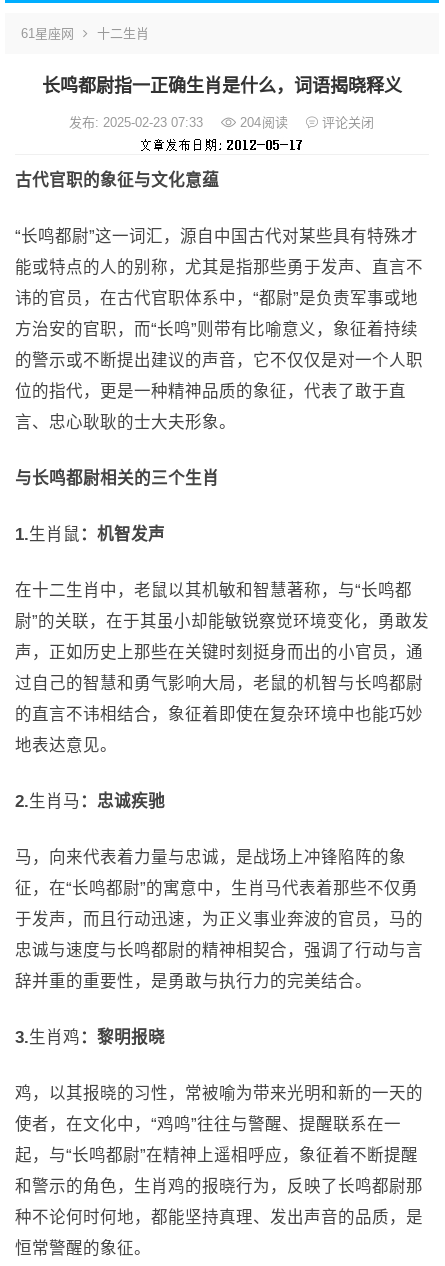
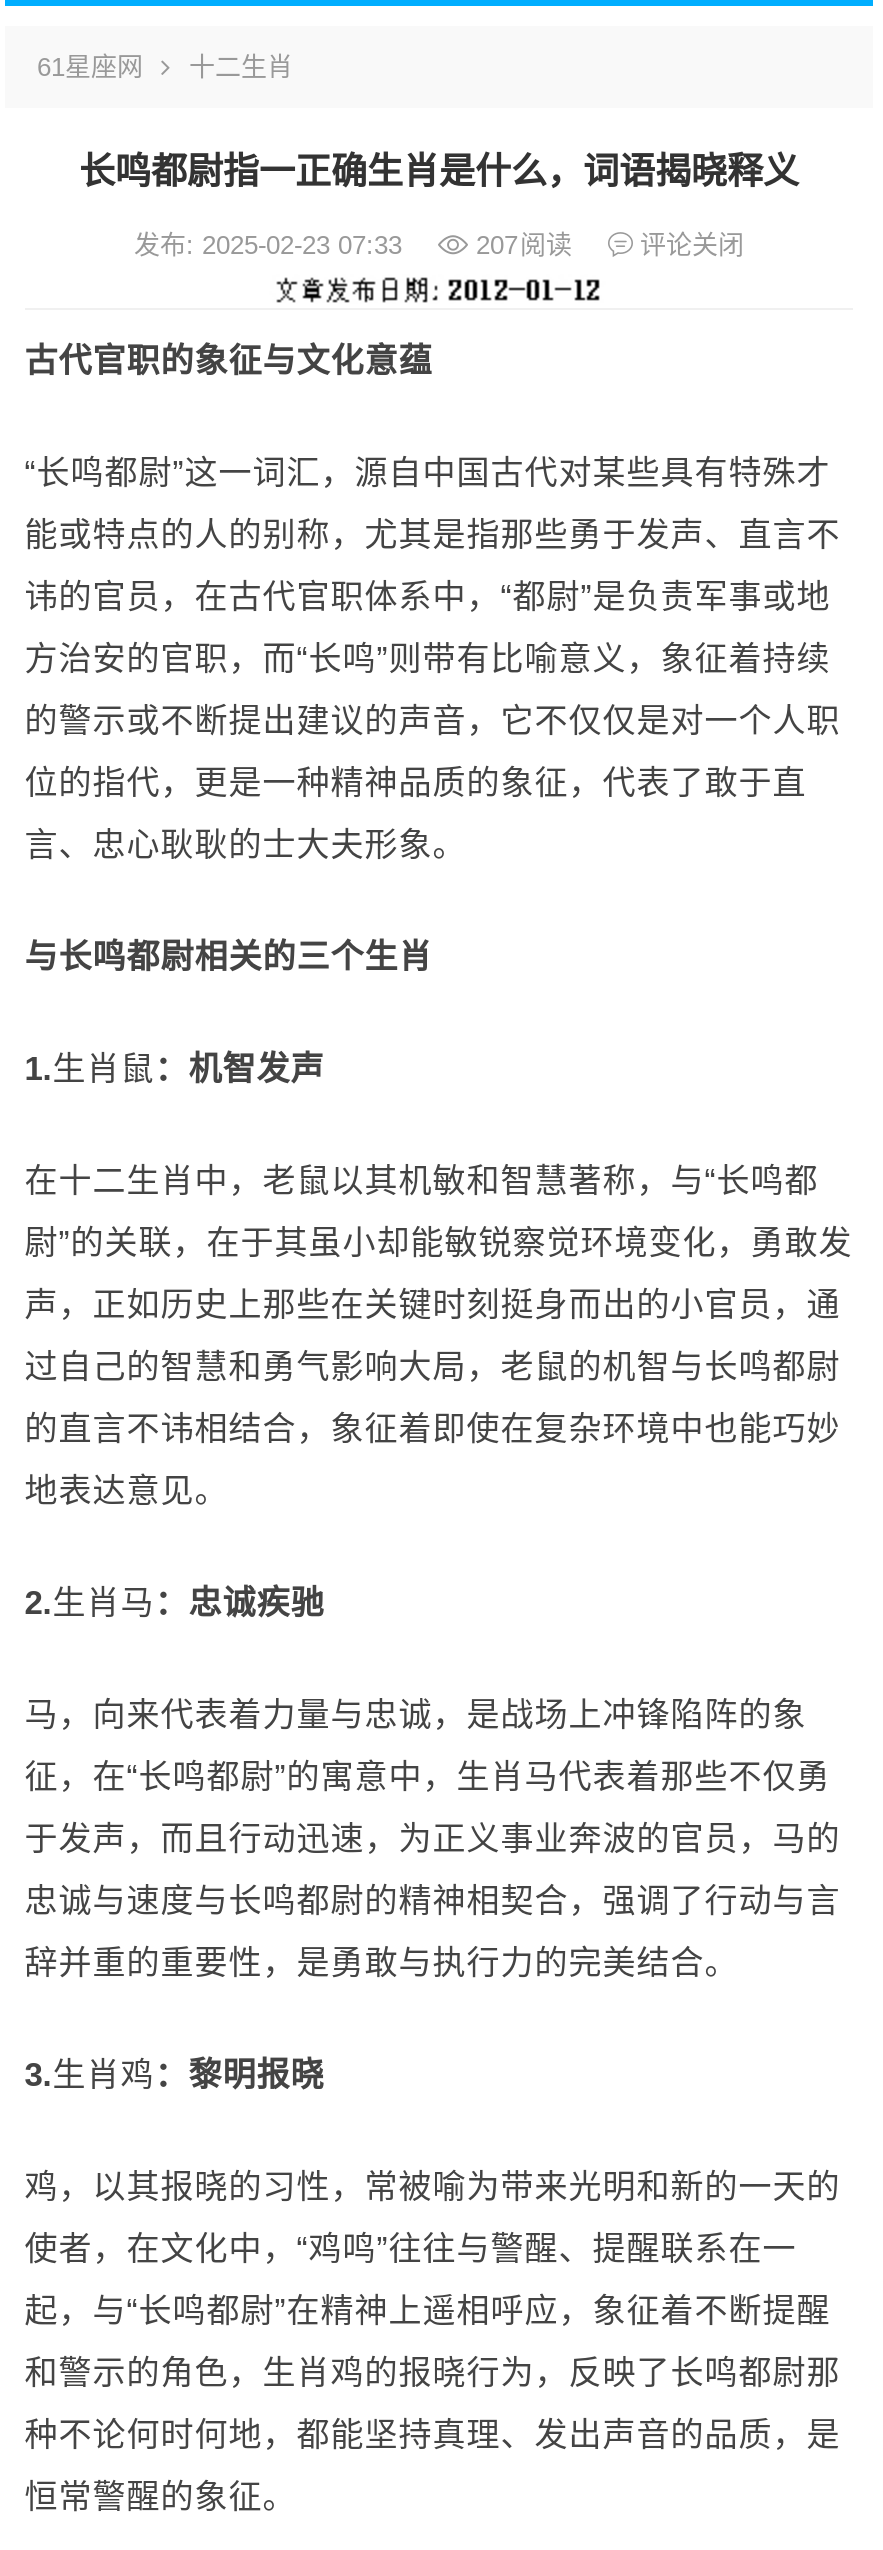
[69,115,374,130] 发布: 2025-02-23 07:33 204阅读 评论关闭 -> [134,230,744,260] 发布: 2025-02-23 07:33 207阅读 评论关闭

